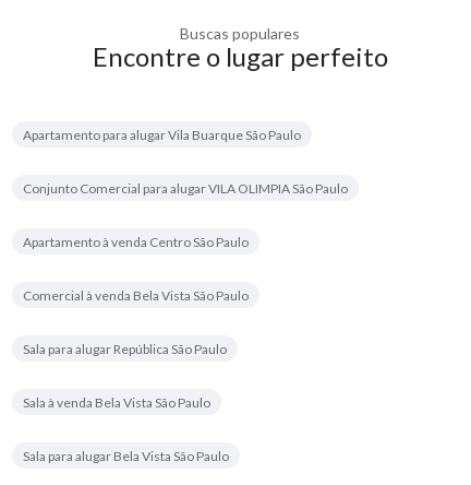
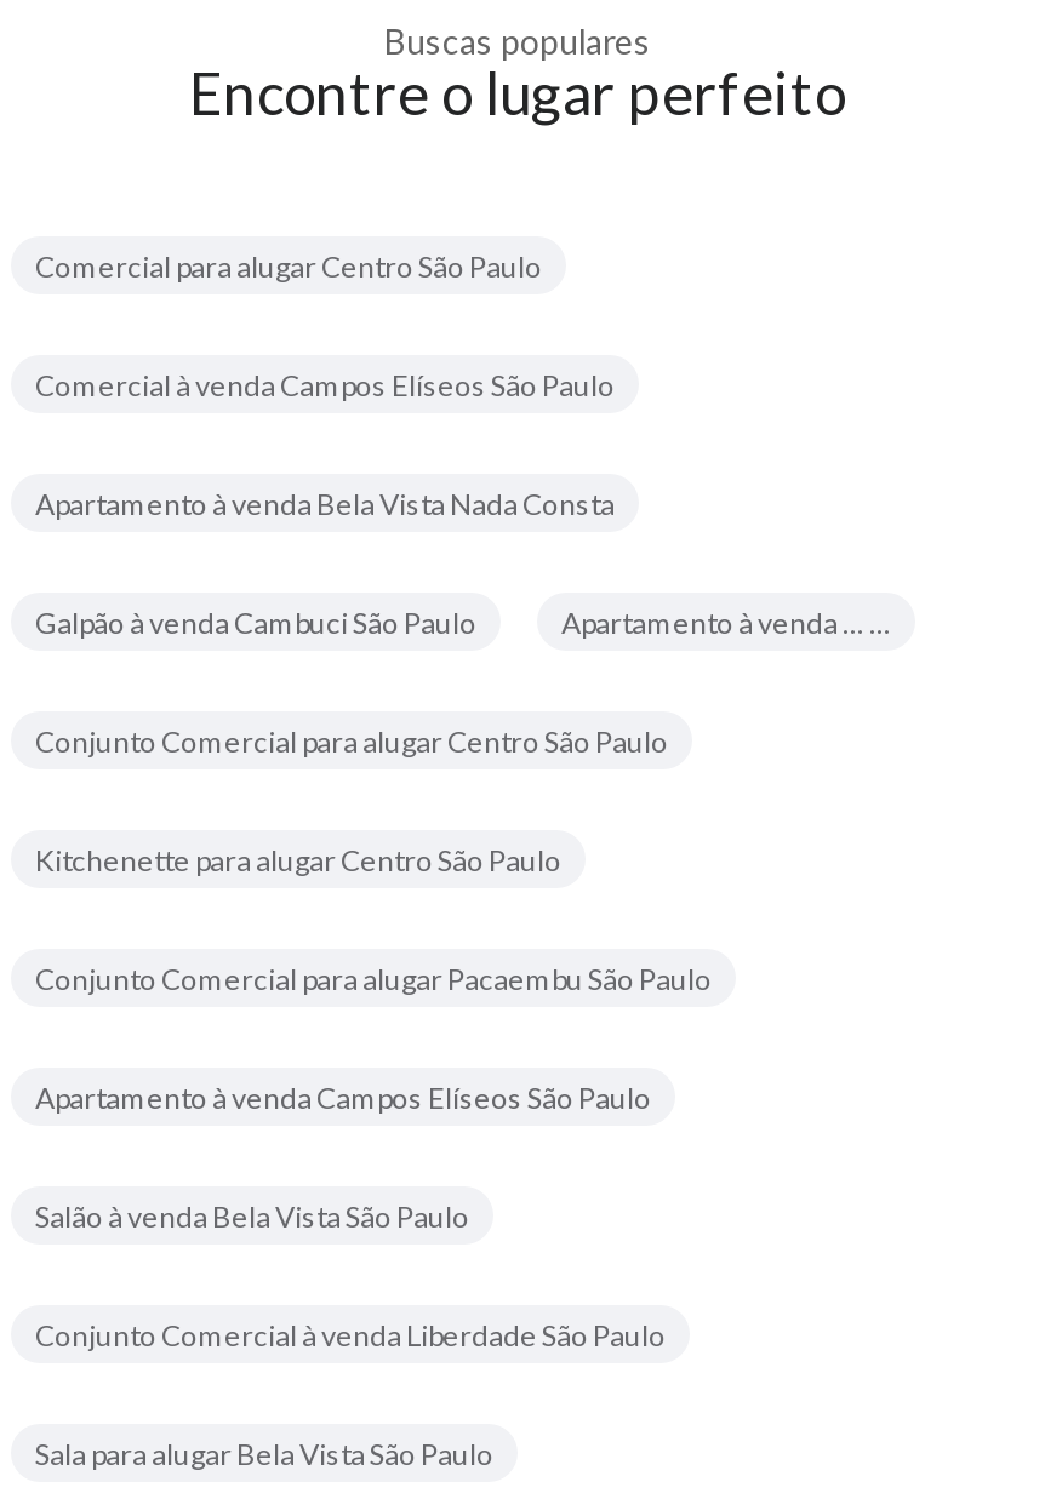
[23,126,348,410] Apartamento para alugar Vila Buarque São Paulo | Conjunto Comercial para alugar VILA OLIMPIA São Paulo | Apartamento à venda Centro São Paulo | Comercial à venda Bela Vista São Paulo | Sala para alugar República São Paulo | Sala à venda Bela Vista São Paulo -> [35,247,891,1353] Comercial para alugar Centro São Paulo | Comercial à venda Campos Elíseos São Paulo | Apartamento à venda Bela Vista Nada Consta | Galpão à venda Cambuci São Paulo | Apartamento à venda ... ... | Conjunto Comercial para alugar Centro São Paulo | Kitchenette para alugar Centro São Paulo | Conjunto Comercial para alugar Pacaembu São Paulo | Apartamento à venda Campos Elíseos São Paulo | Salão à venda Bela Vista São Paulo | Conjunto Comercial à venda Liberdade São Paulo

